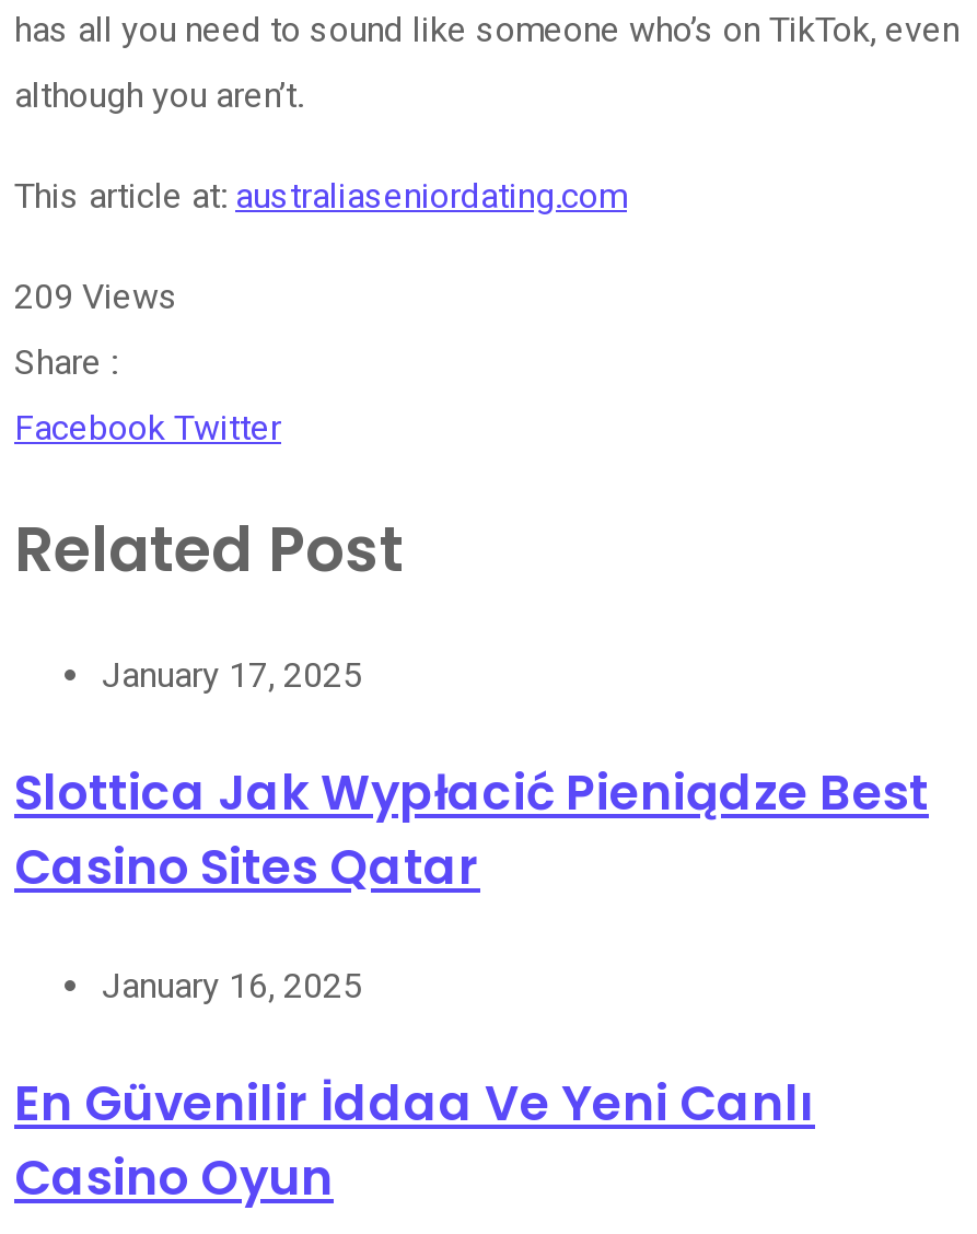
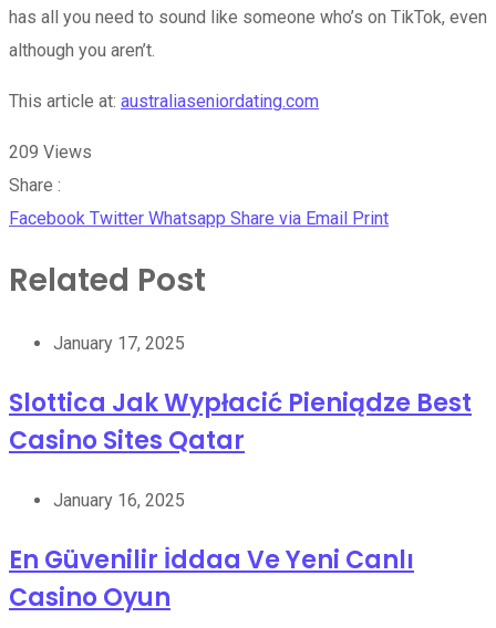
[14,407,281,449] Facebook Twitter -> [9,208,389,229] Facebook Twitter Whatsapp Share via Email Print

